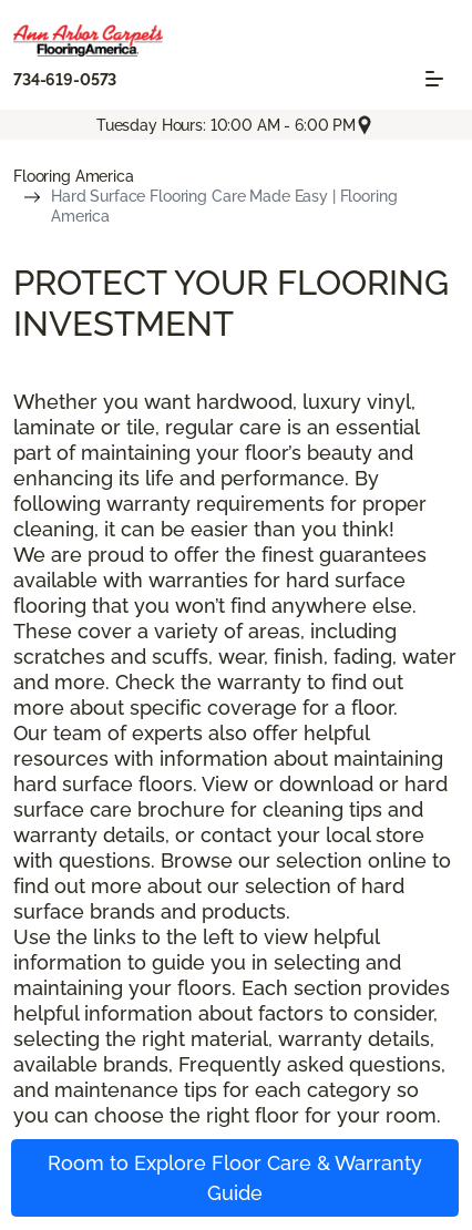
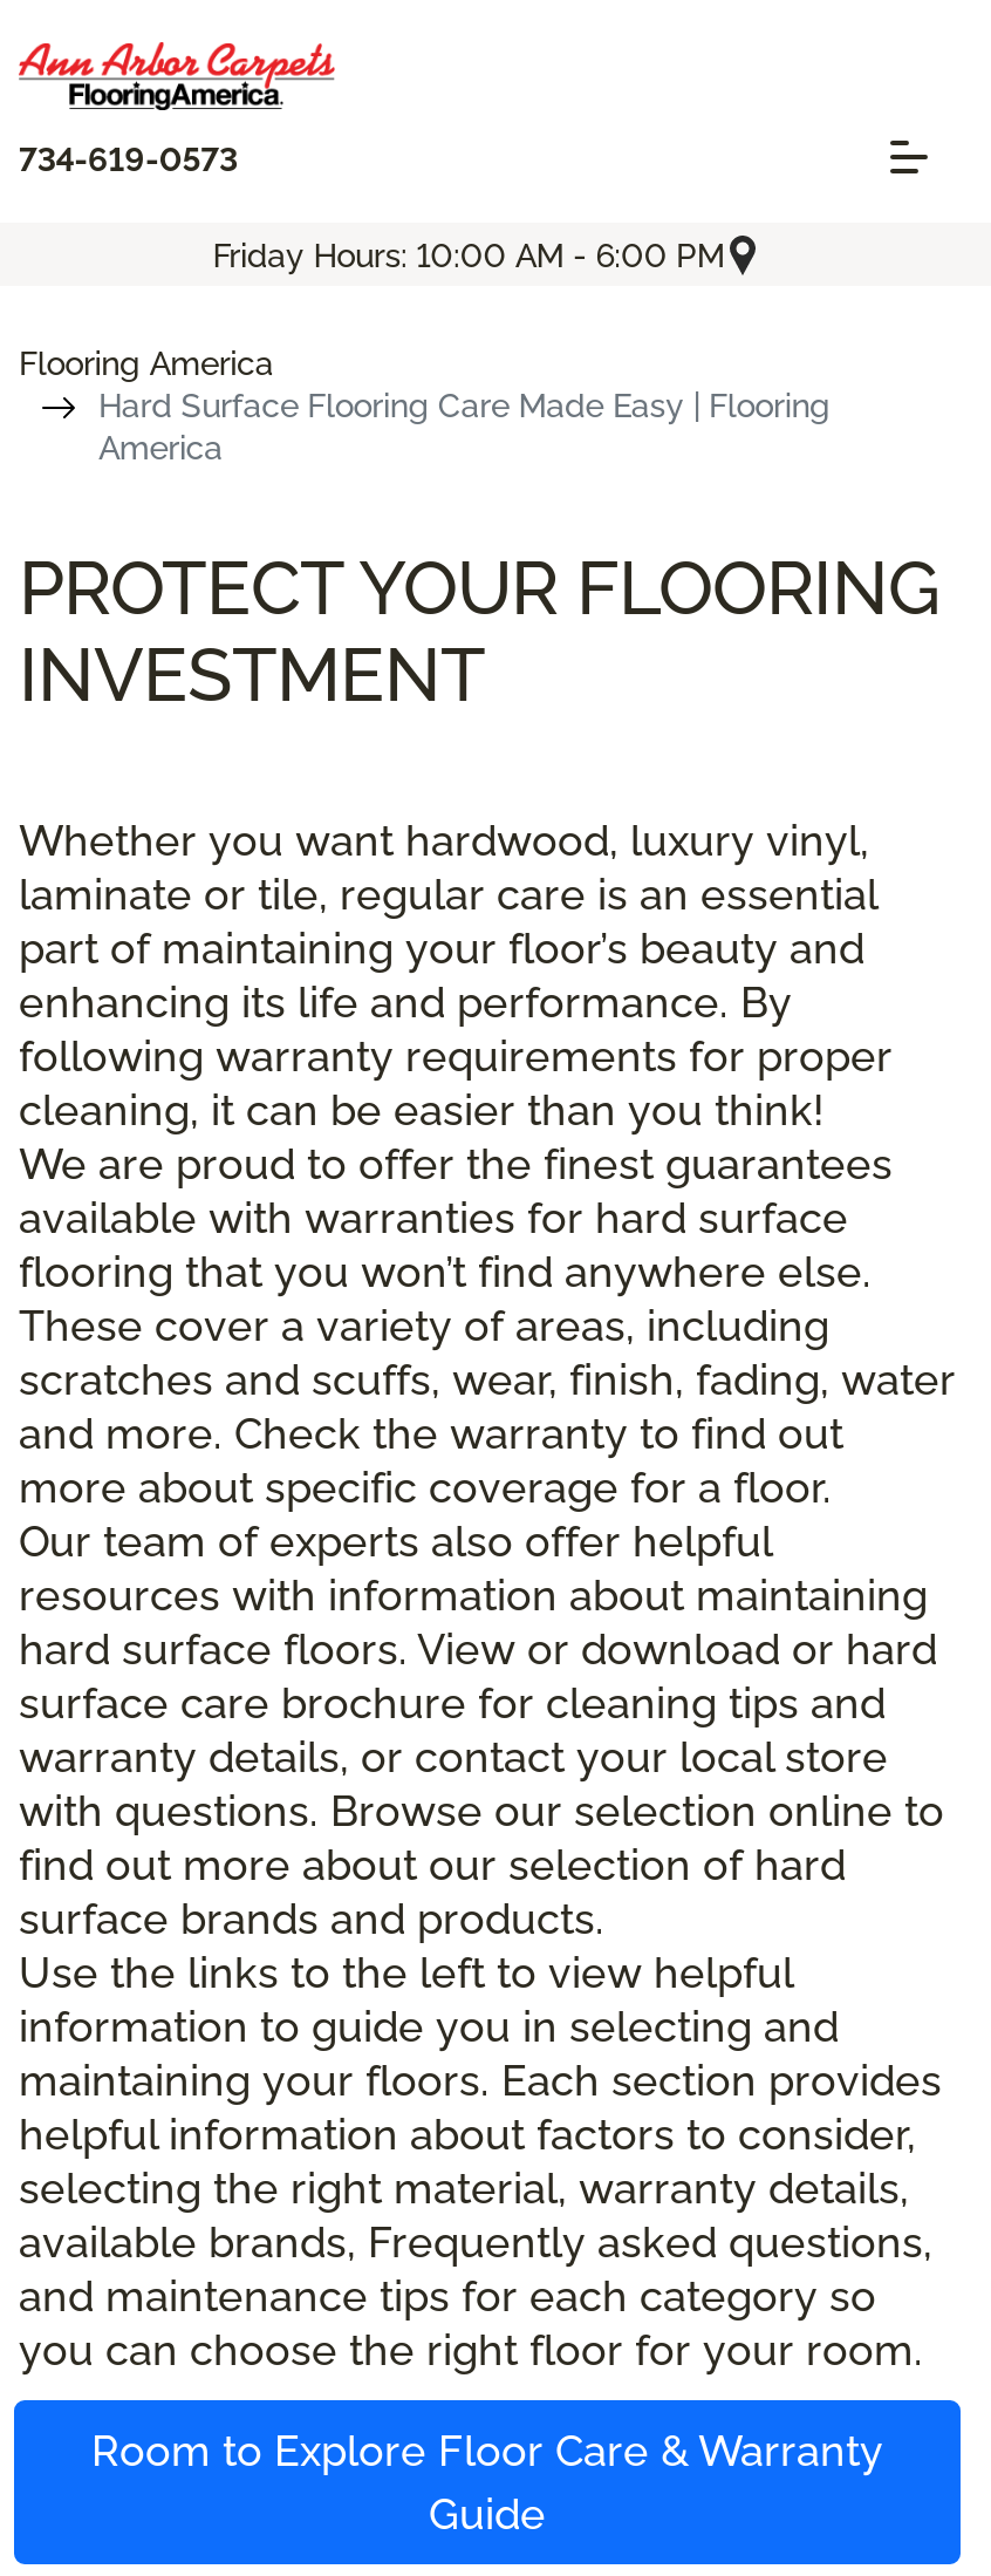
[96,116,356,134] Tuesday Hours: 10:00 AM - 6:00 PM -> [212,236,725,273] Friday Hours: 10:00 AM - 6:00 PM

